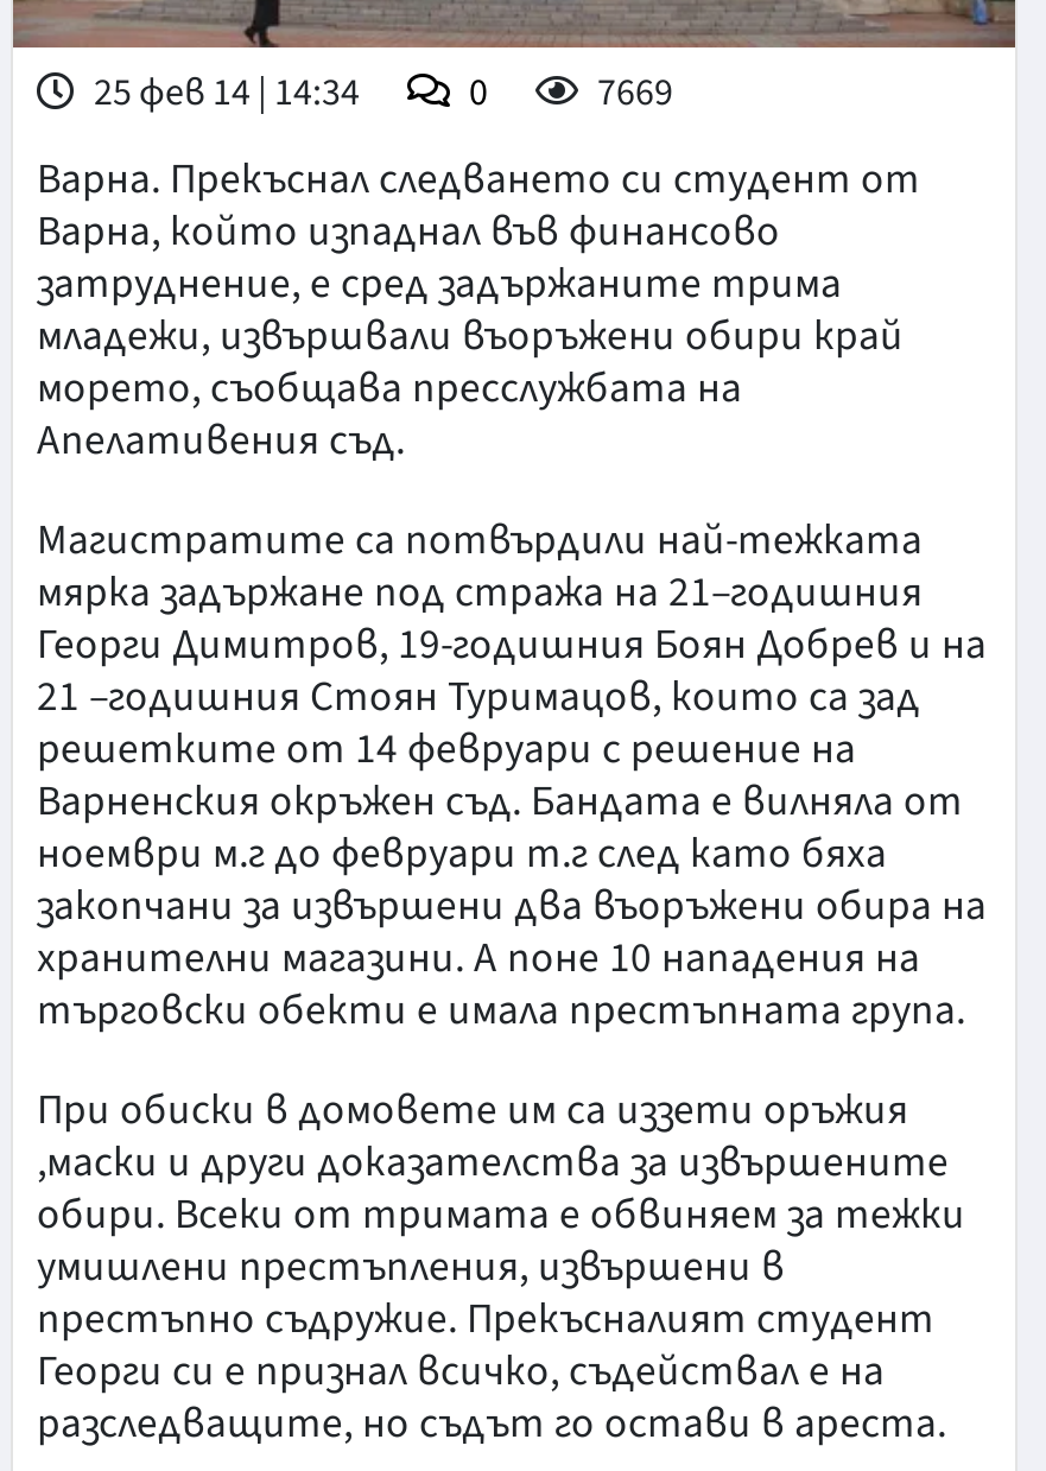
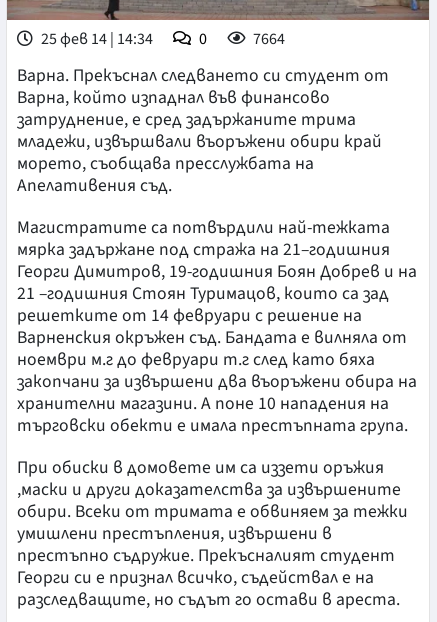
[590,65,673,118] 7669 -> [250,27,285,49] 7664

